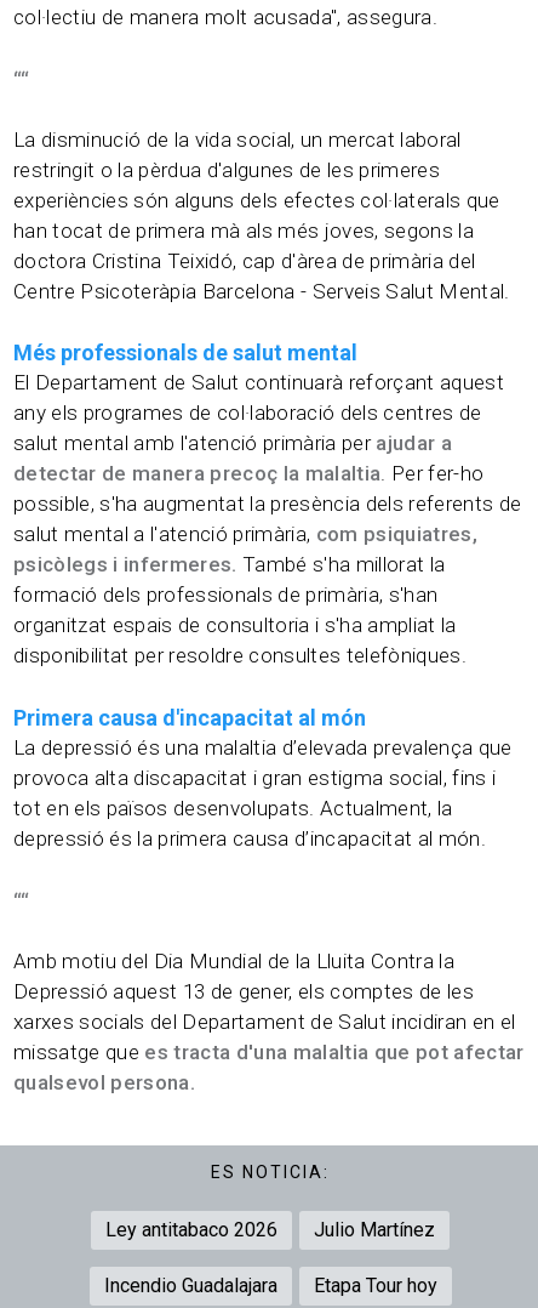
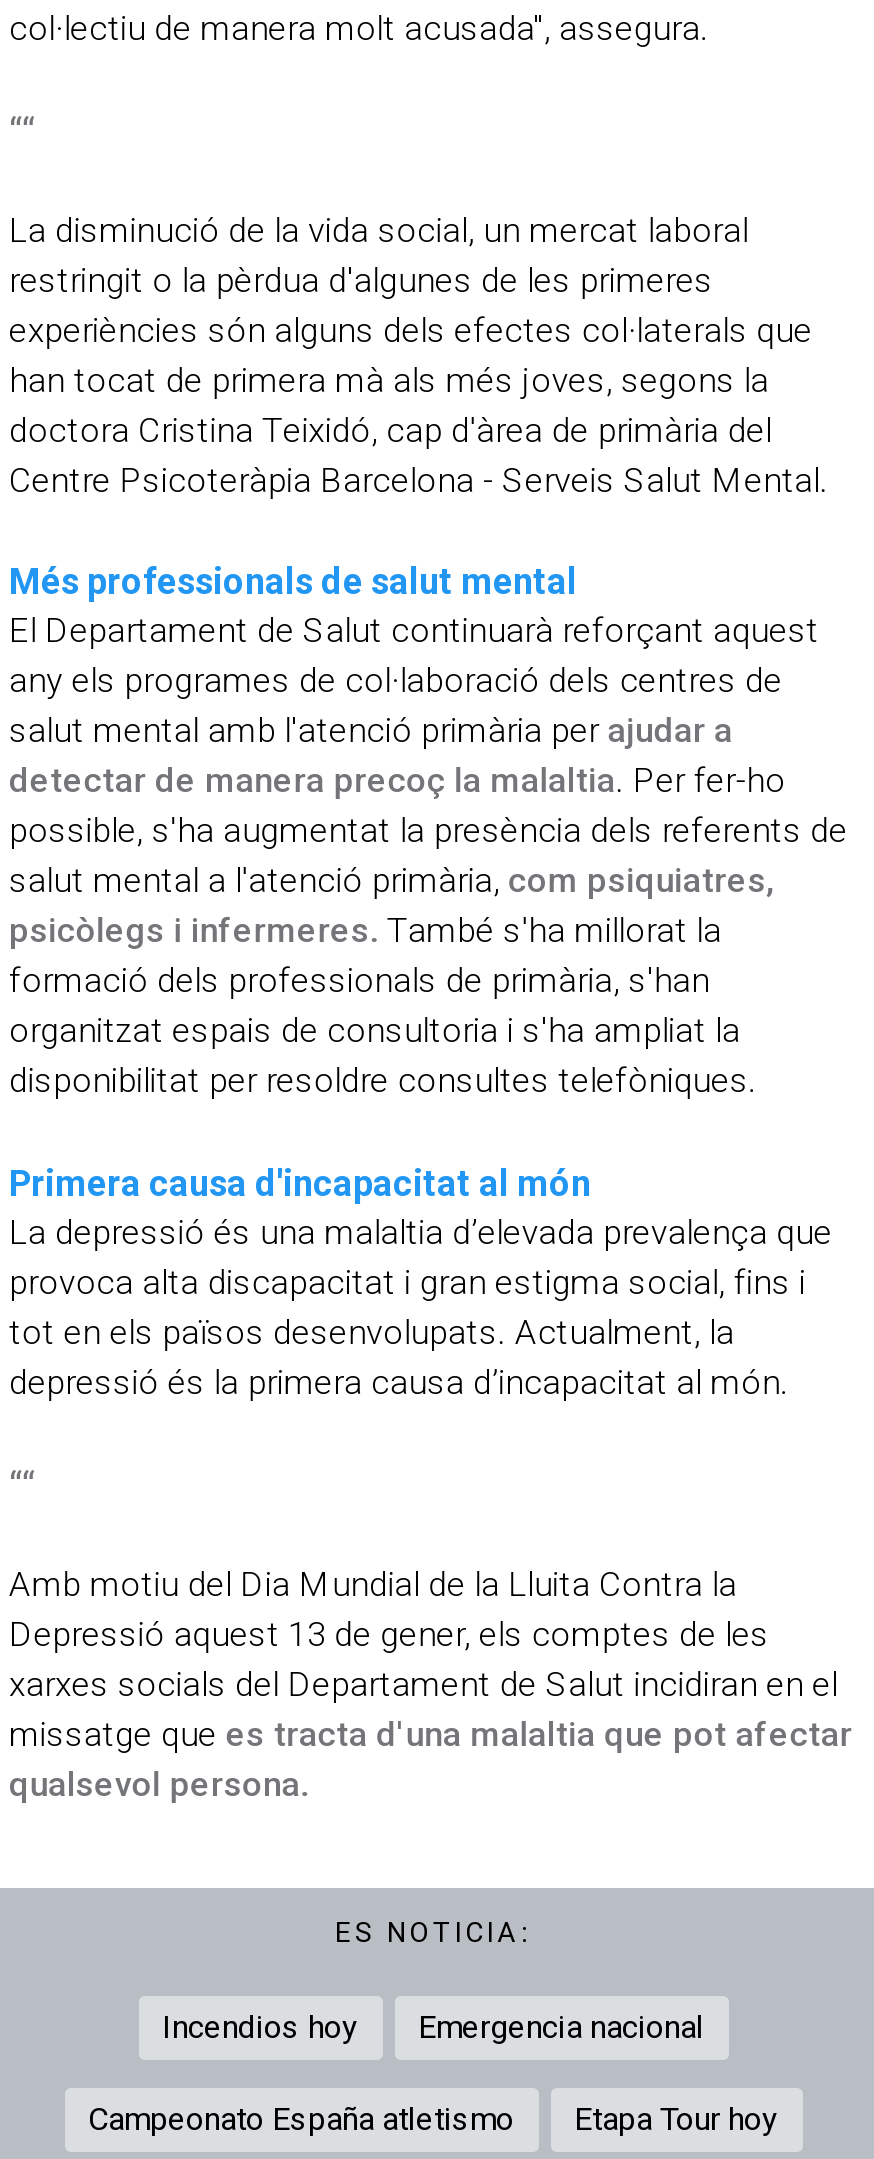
[105,1218,435,1241] Ley antitabaco 2026 | Julio Martínez -> [162,2008,704,2046] Incendios hoy | Emergencia nacional
[104,1274,277,1297] Incendio Guadalajara -> [88,2100,514,2138] Campeonato España atletismo

